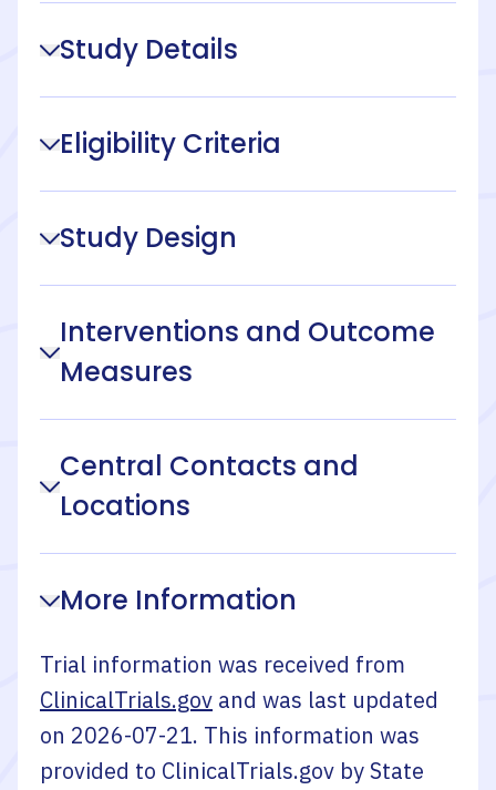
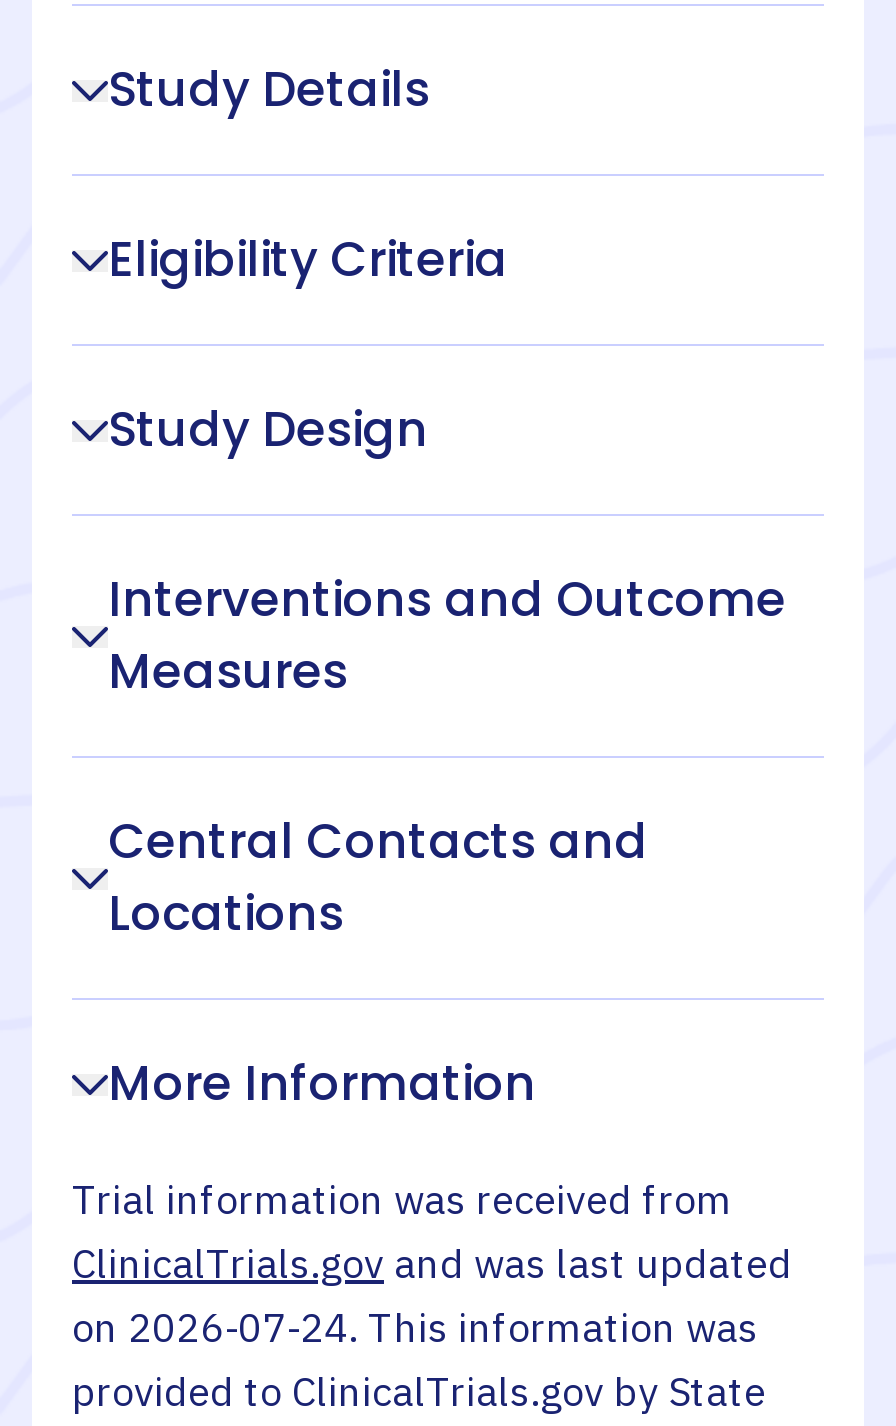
[40,720,420,750] on 2026-07-21. This information was -> [72,1300,758,1354] on 2026-07-24. This information was

